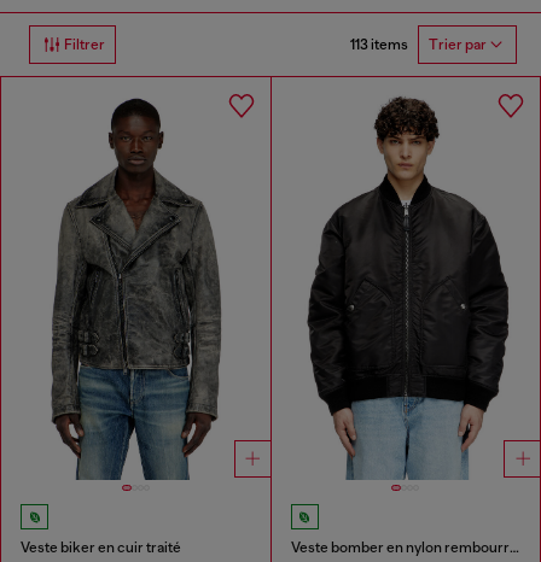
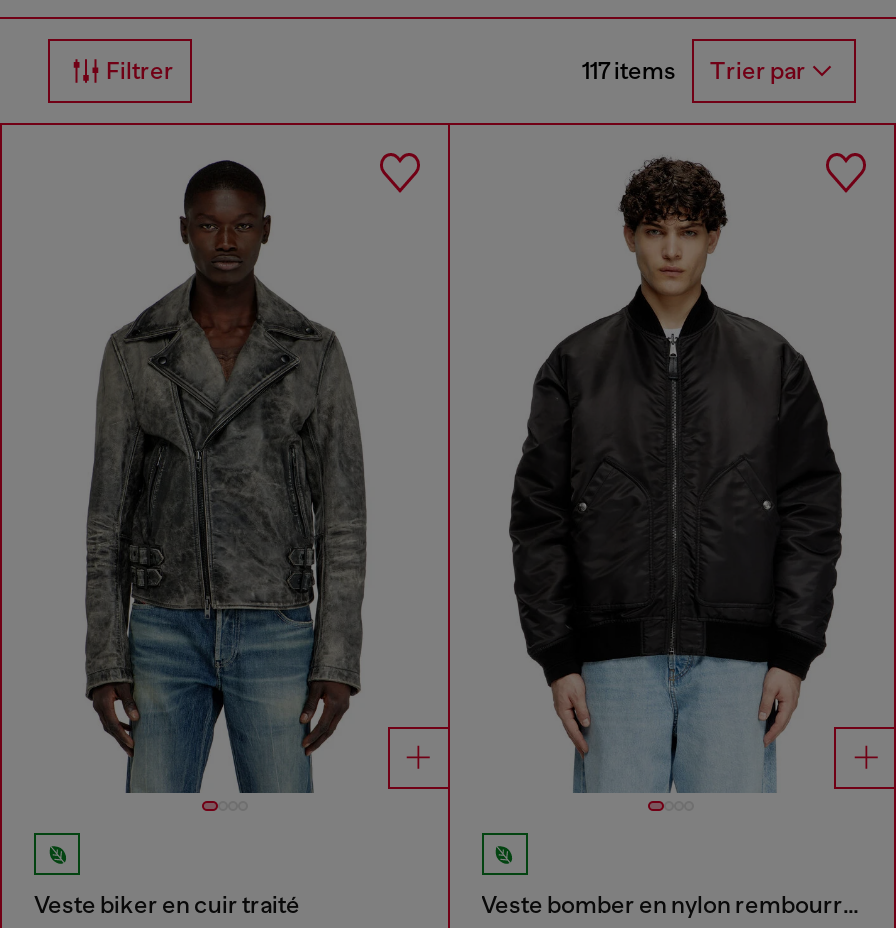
[350,36,487,54] 113 items Trier par -> [582,57,806,86] 117 items Trier par

